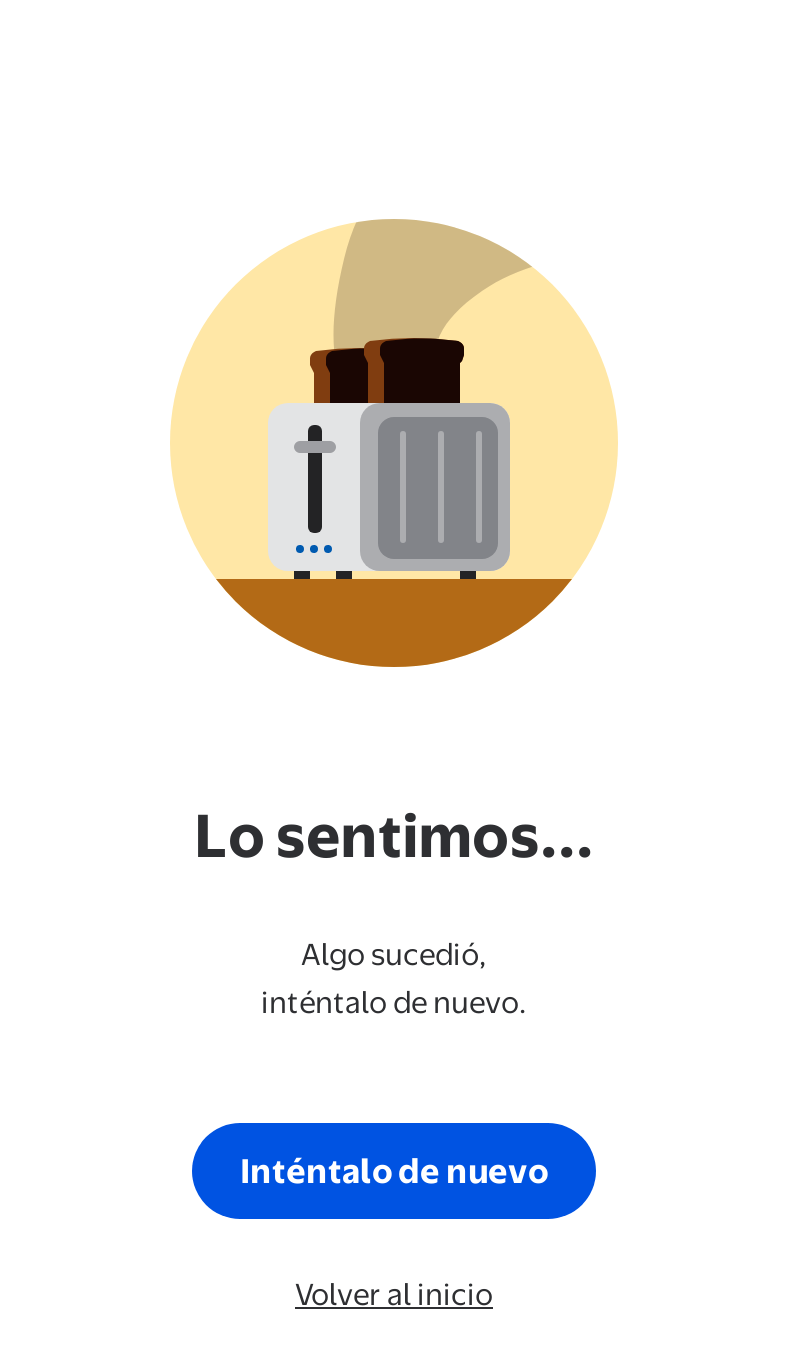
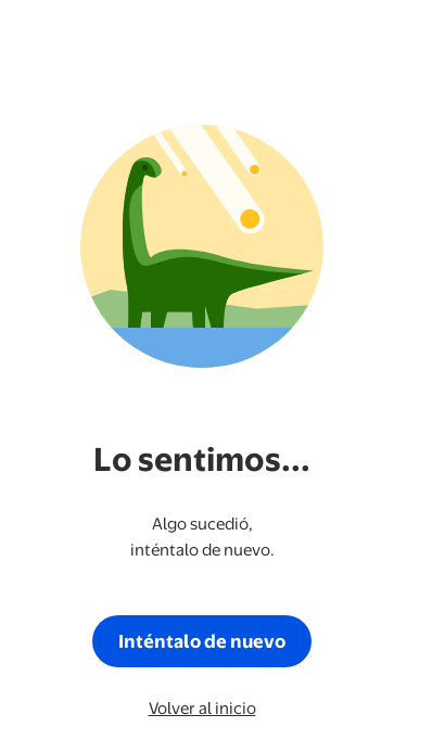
[192,219,592,669] [image] -> [91,126,313,369] [image]

